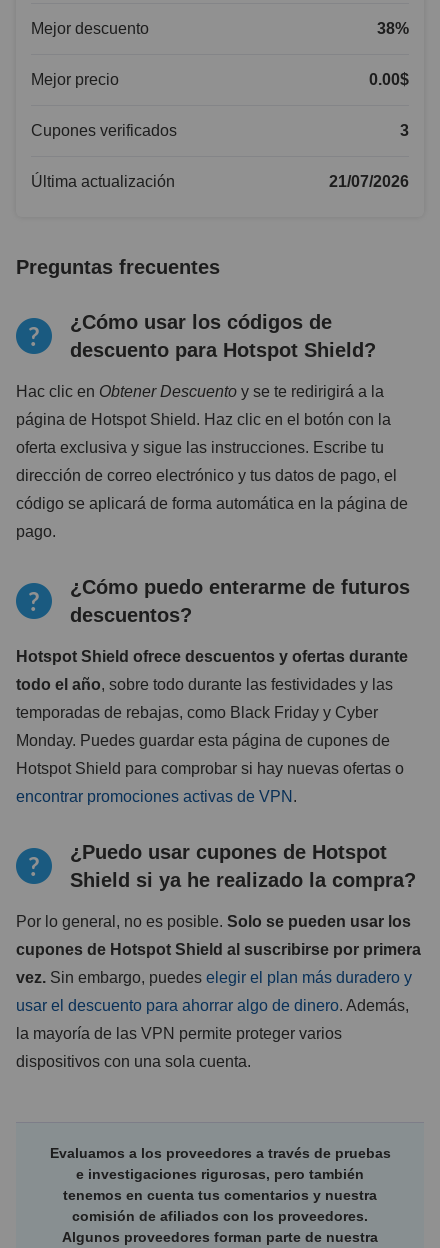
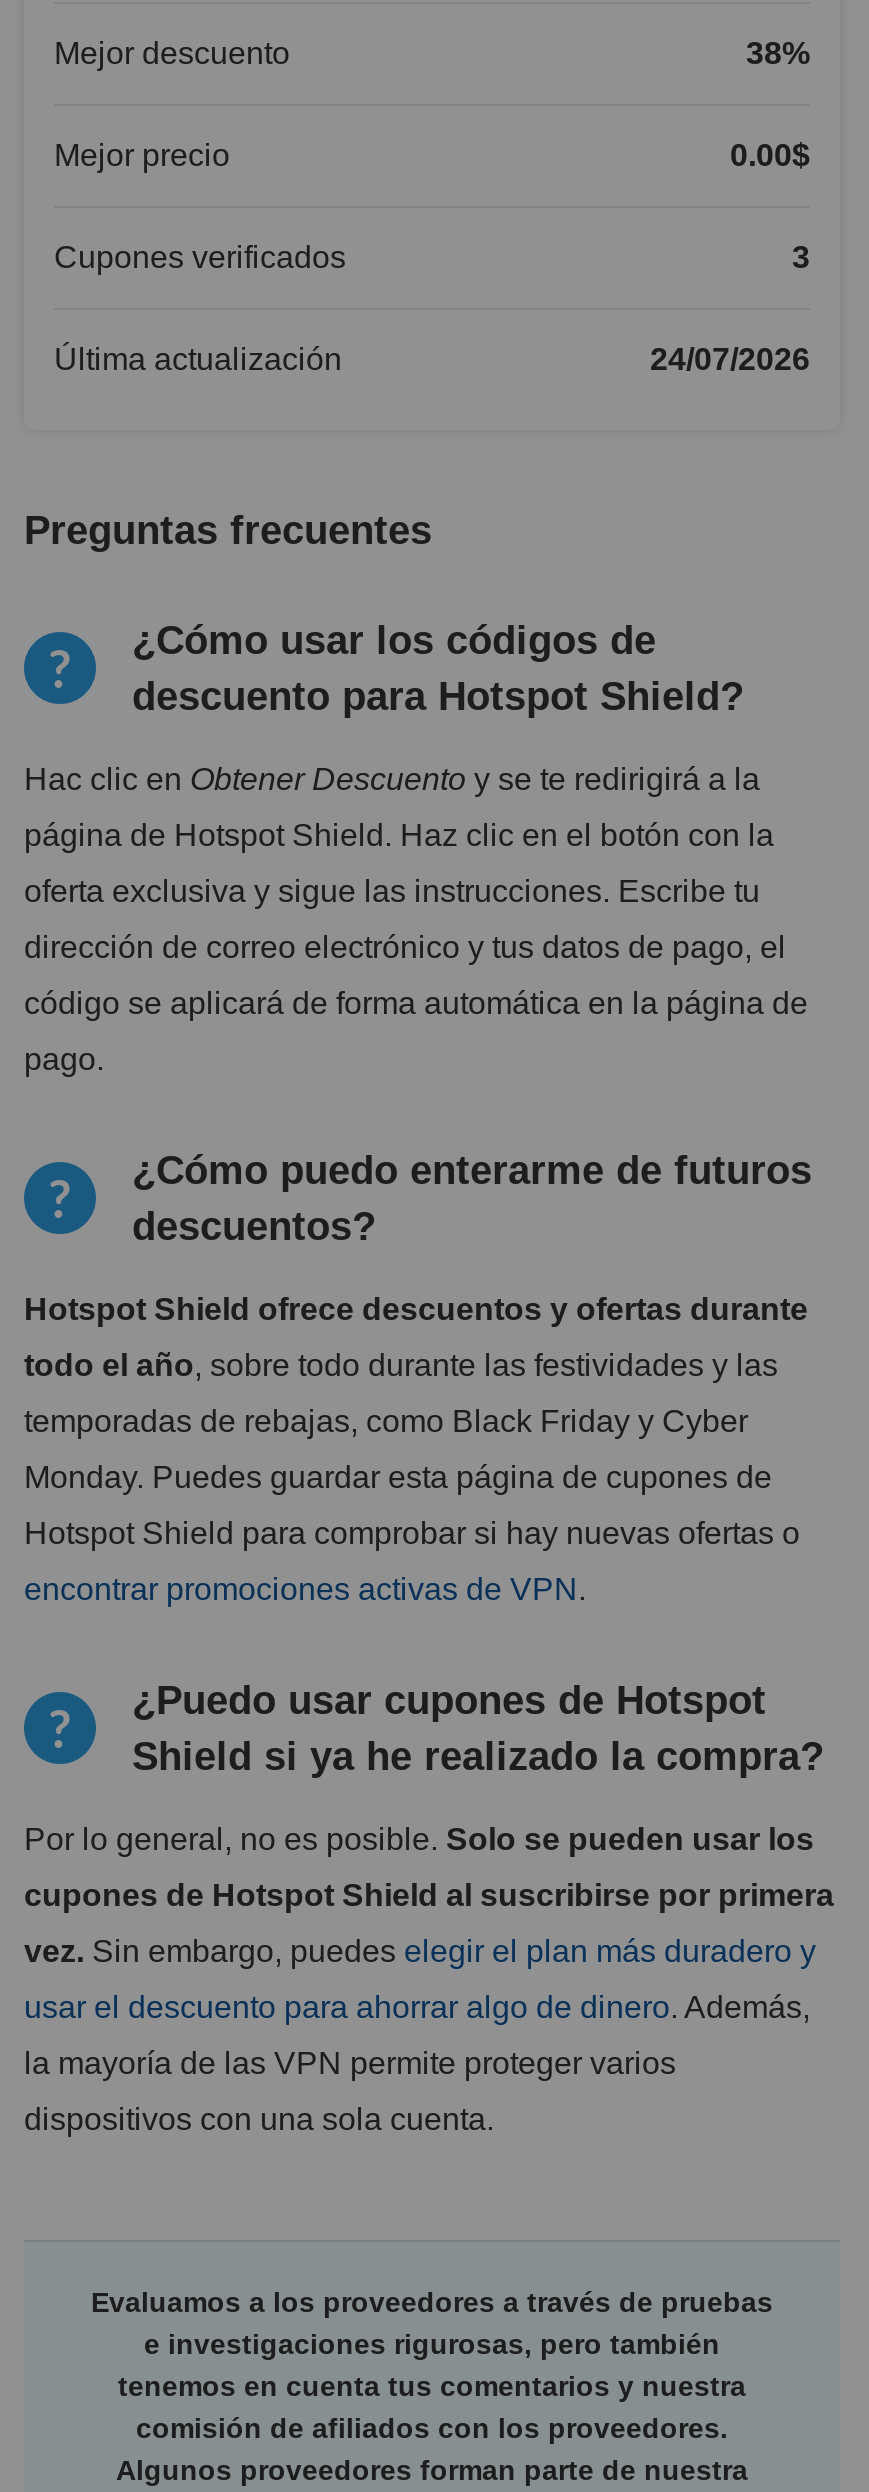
[329,173,409,190] 21/07/2026 -> [650,342,810,376] 24/07/2026

